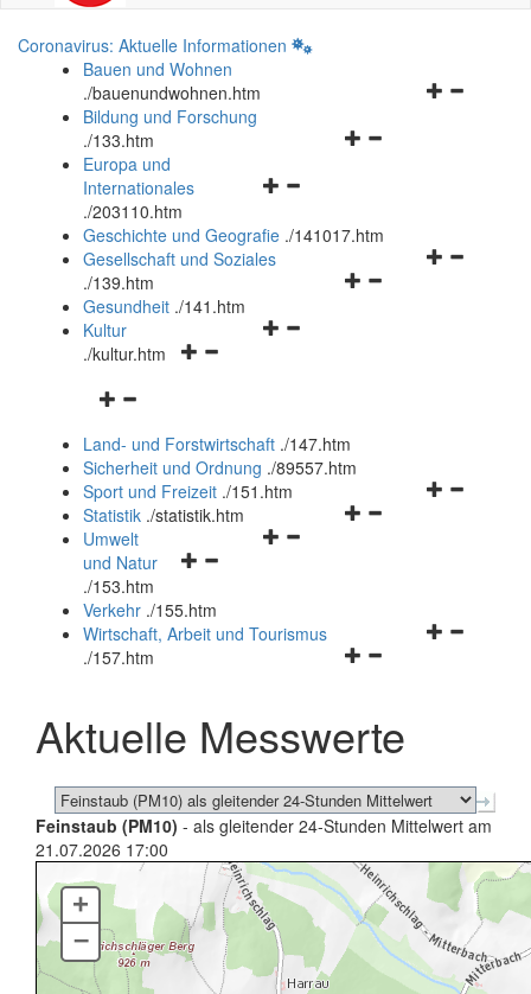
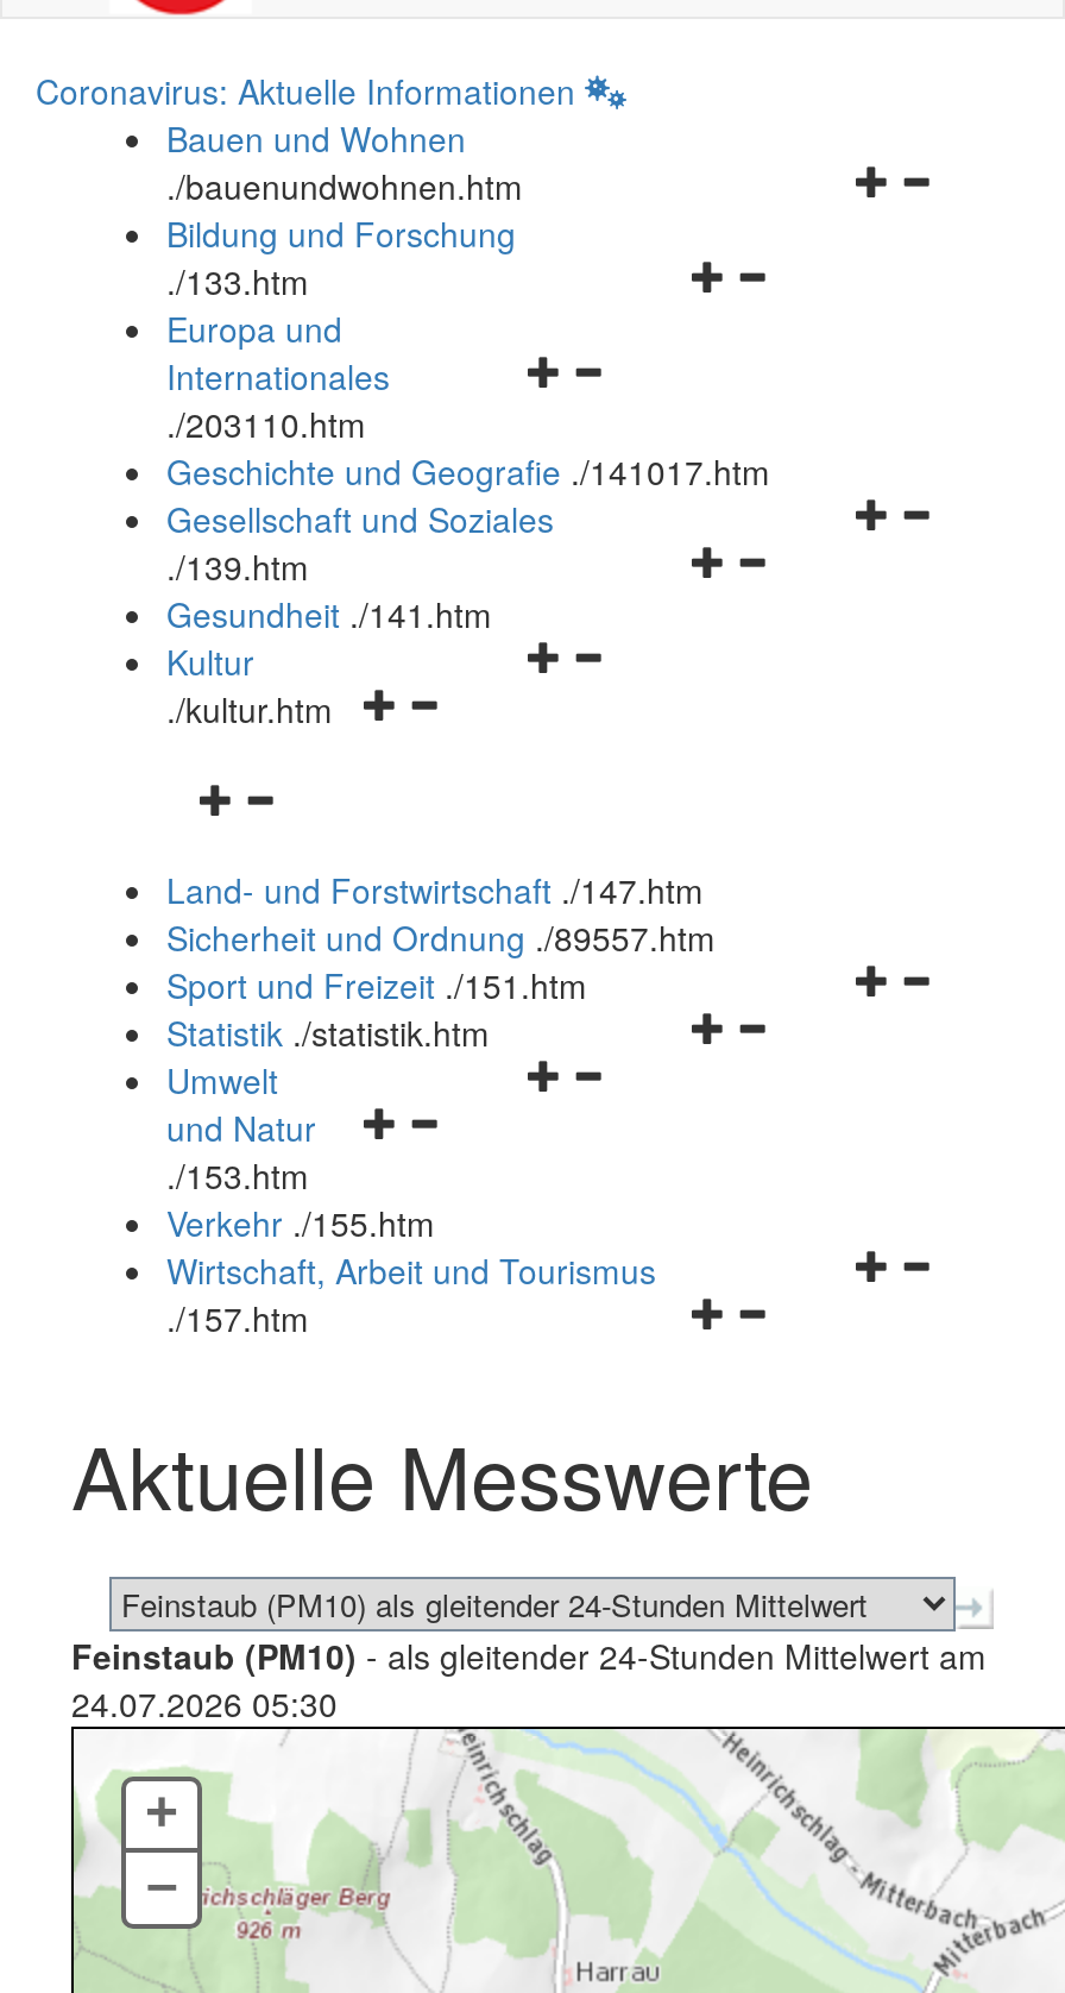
[36,837,168,861] 21.07.2026 17:00 -> [71,1679,338,1727] 24.07.2026 05:30

